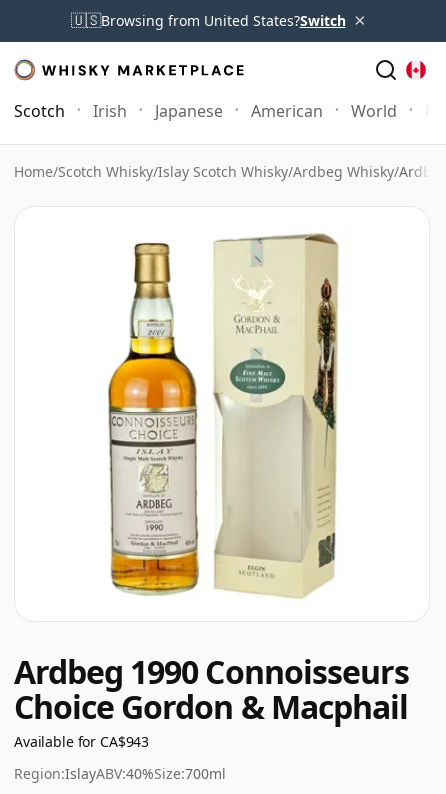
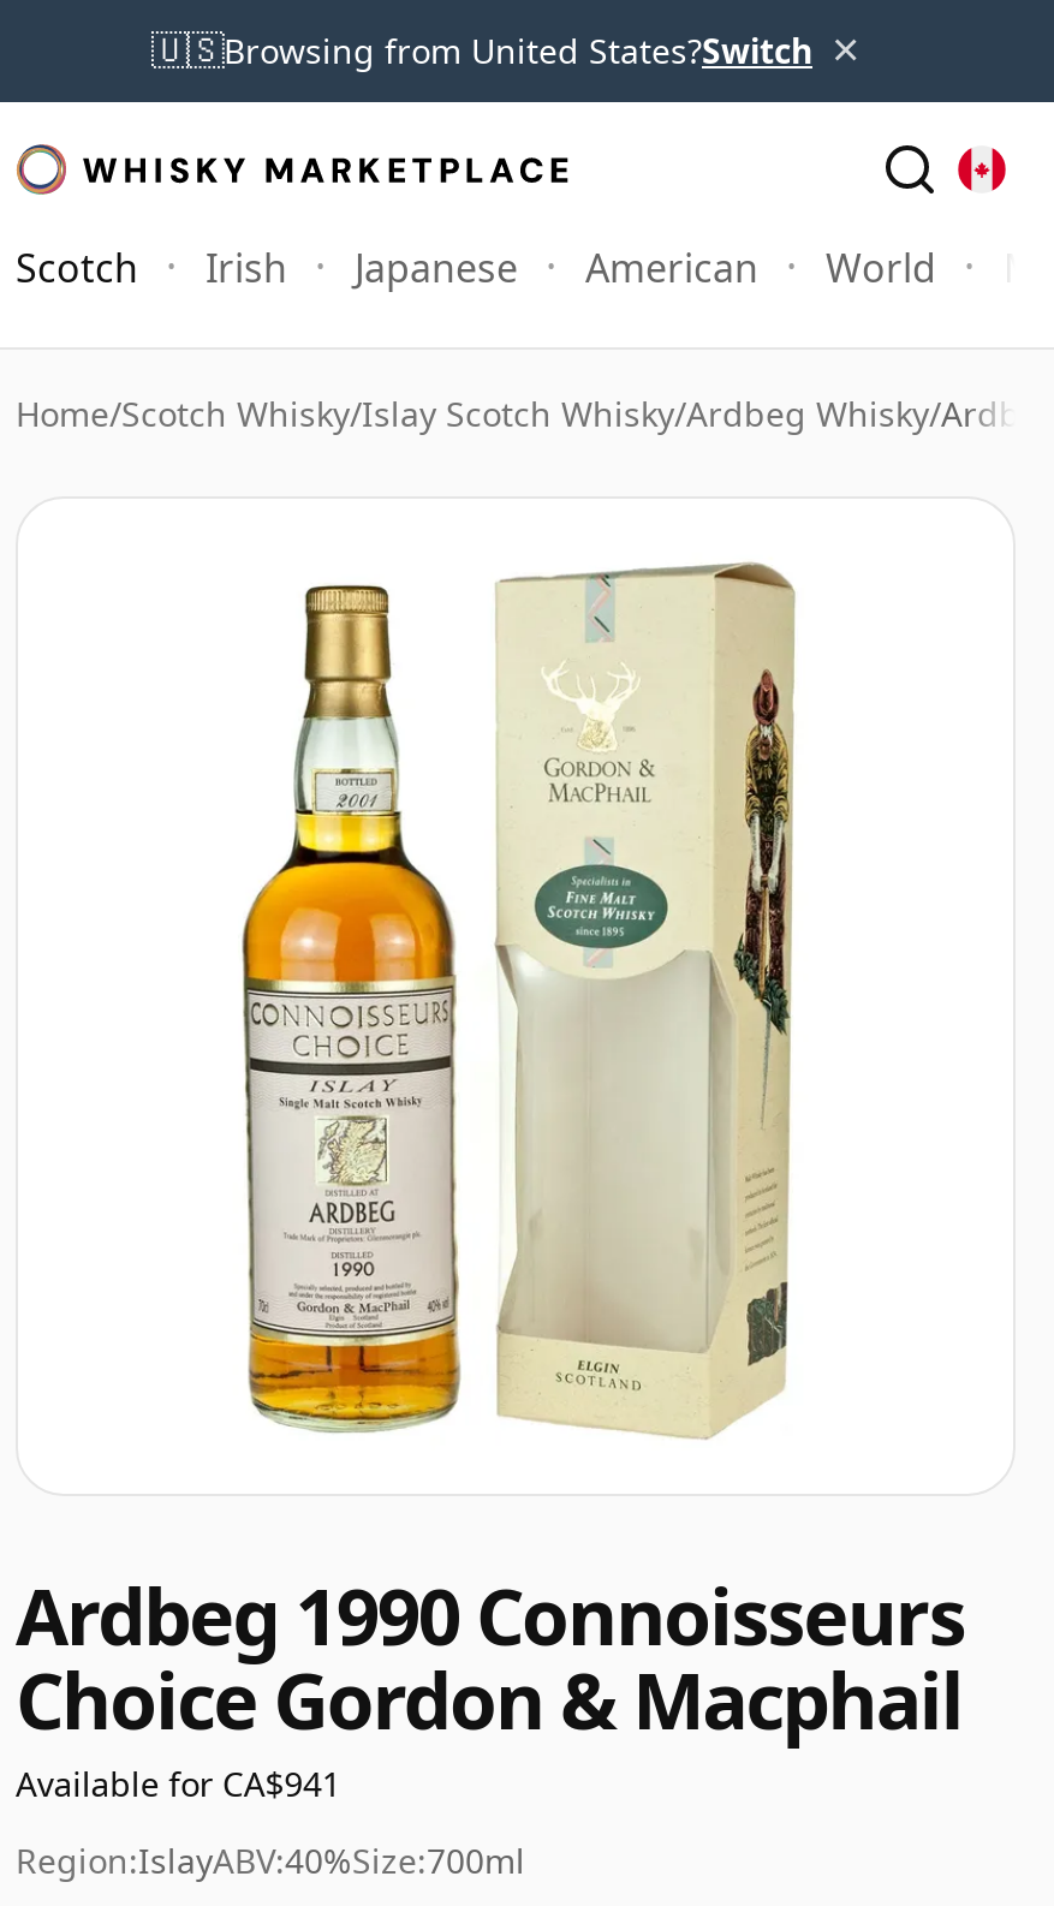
[14,732,149,751] Available for CA$943 -> [16,1761,341,1806] Available for CA$941

